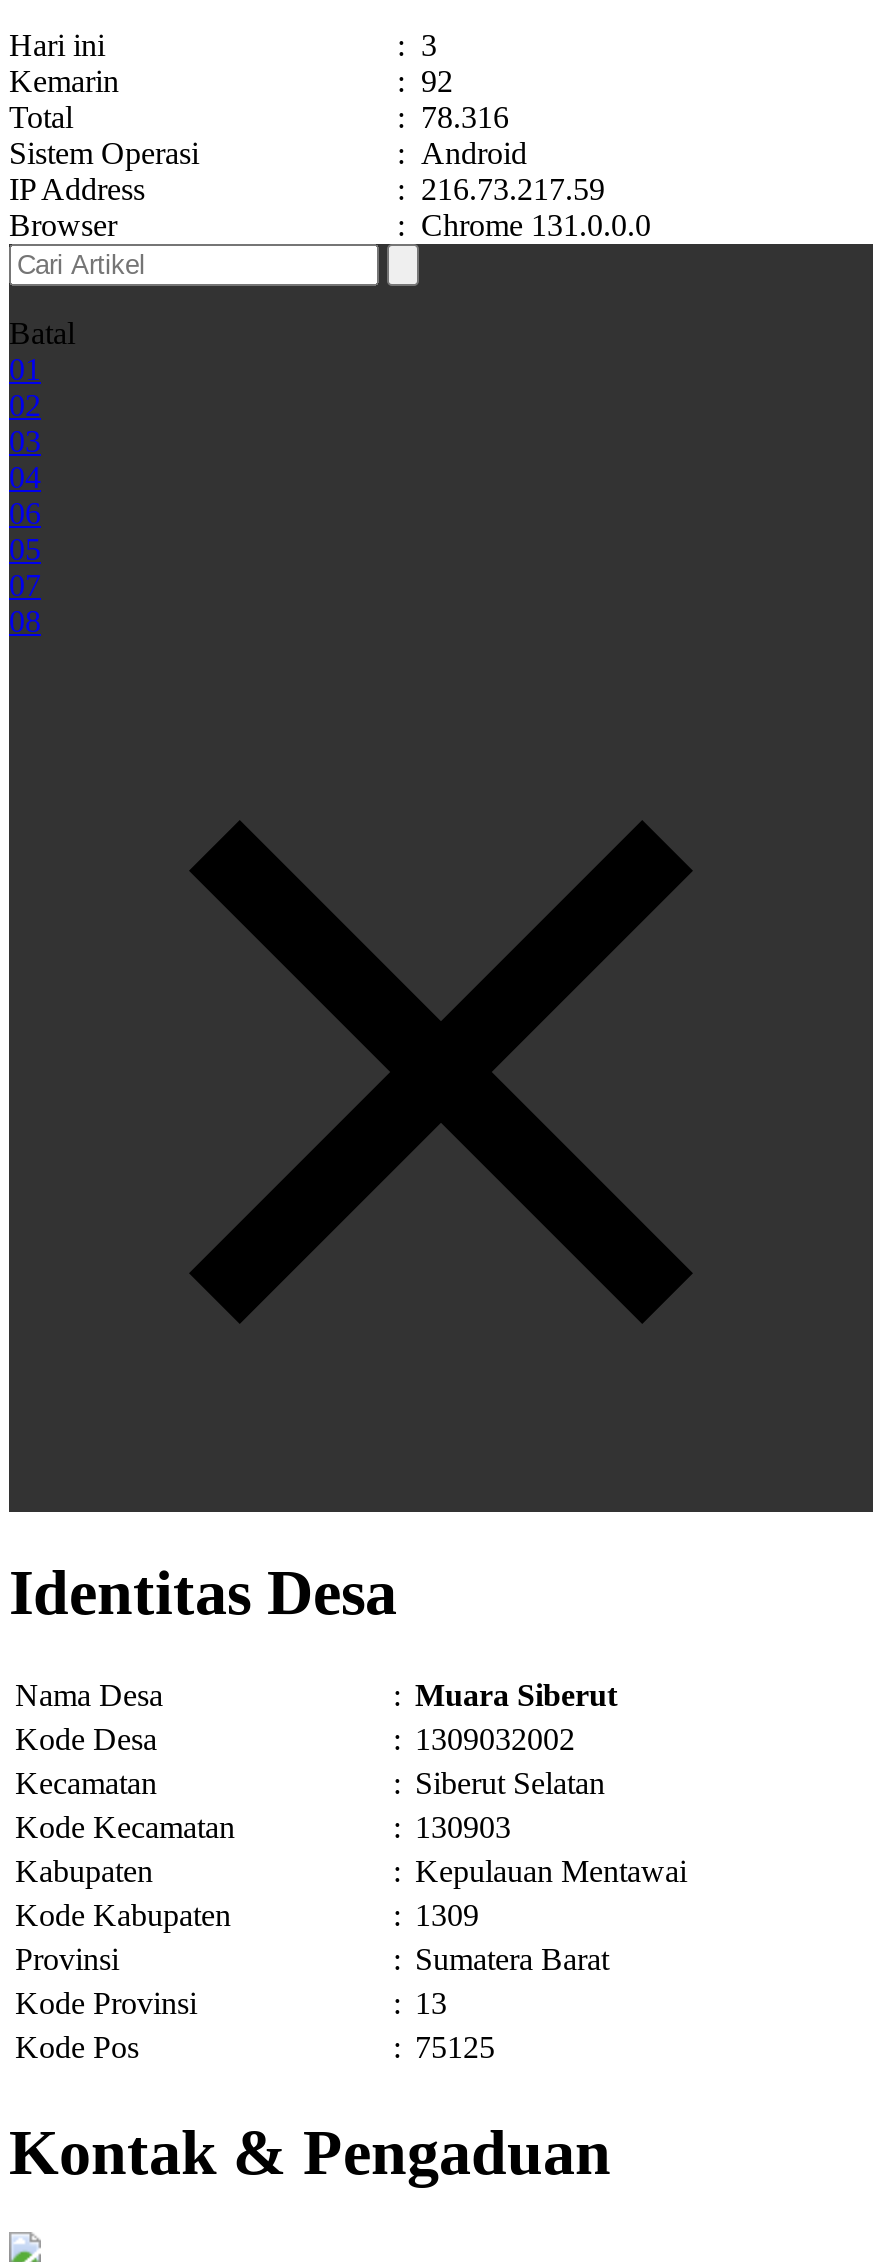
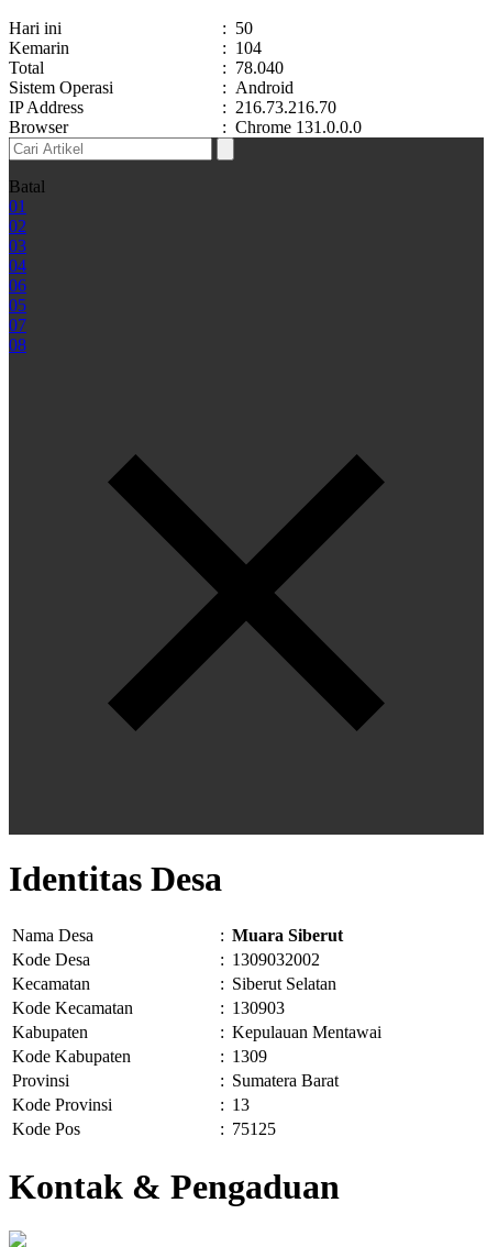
[397,29,437,63] : 3 -> [222,19,253,38] : 50
[397,65,453,99] : 92 -> [222,39,262,58] : 104
[397,101,509,135] : 78.316 -> [222,59,284,77] : 78.040
[397,173,605,207] : 216.73.217.59 -> [222,98,336,117] : 216.73.216.70

